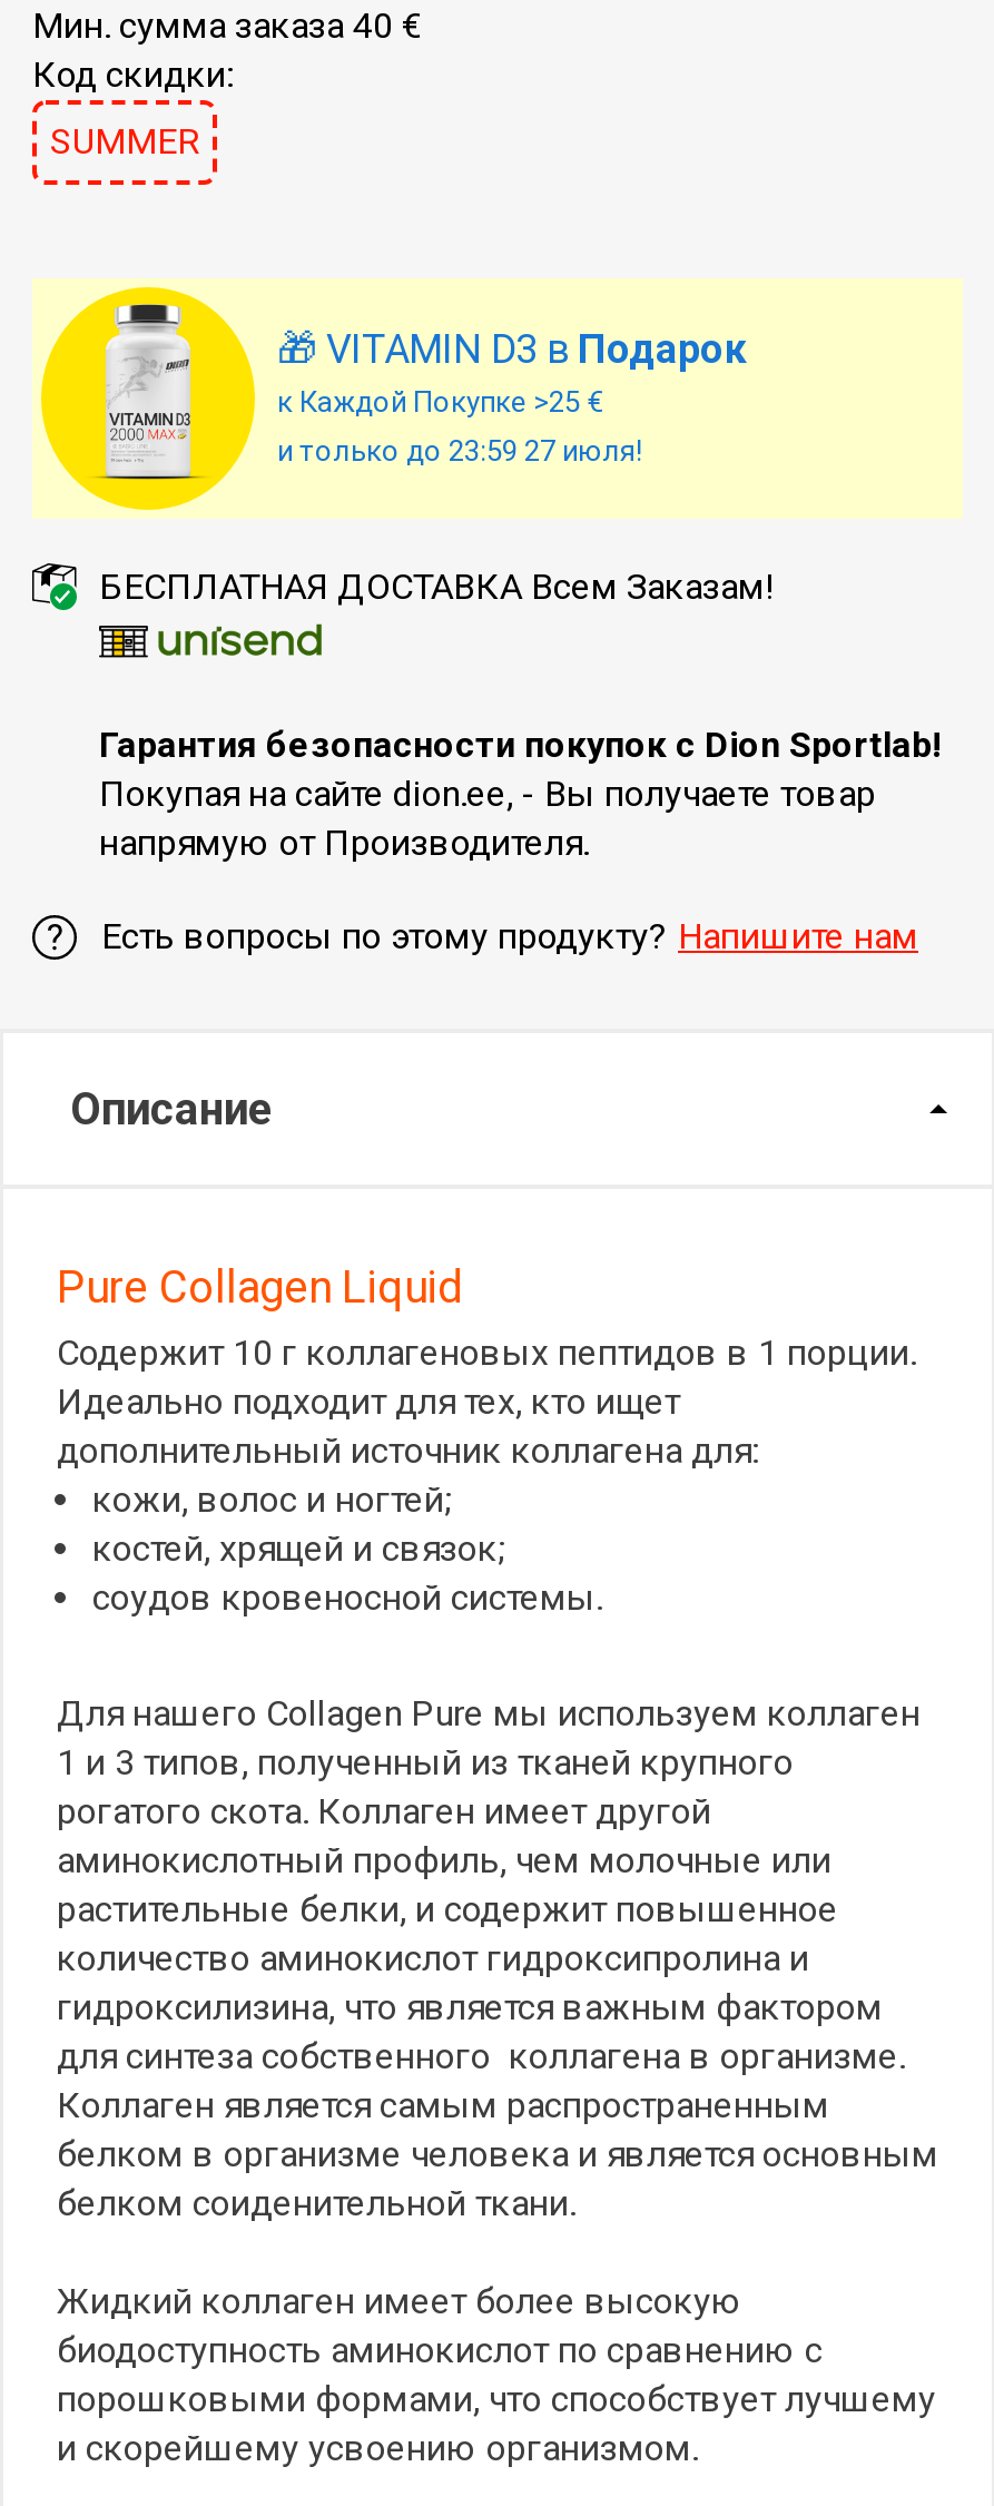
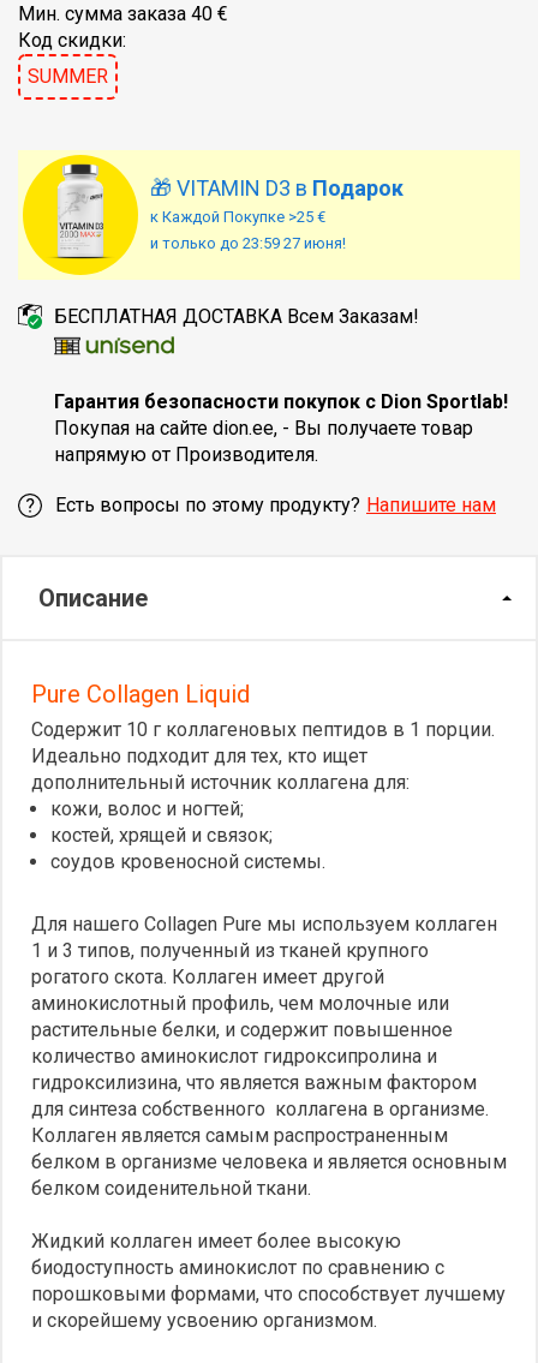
[277,435,642,468] и только до 23:59 27 июля! -> [150,235,346,253] и только до 23:59 27 июня!

